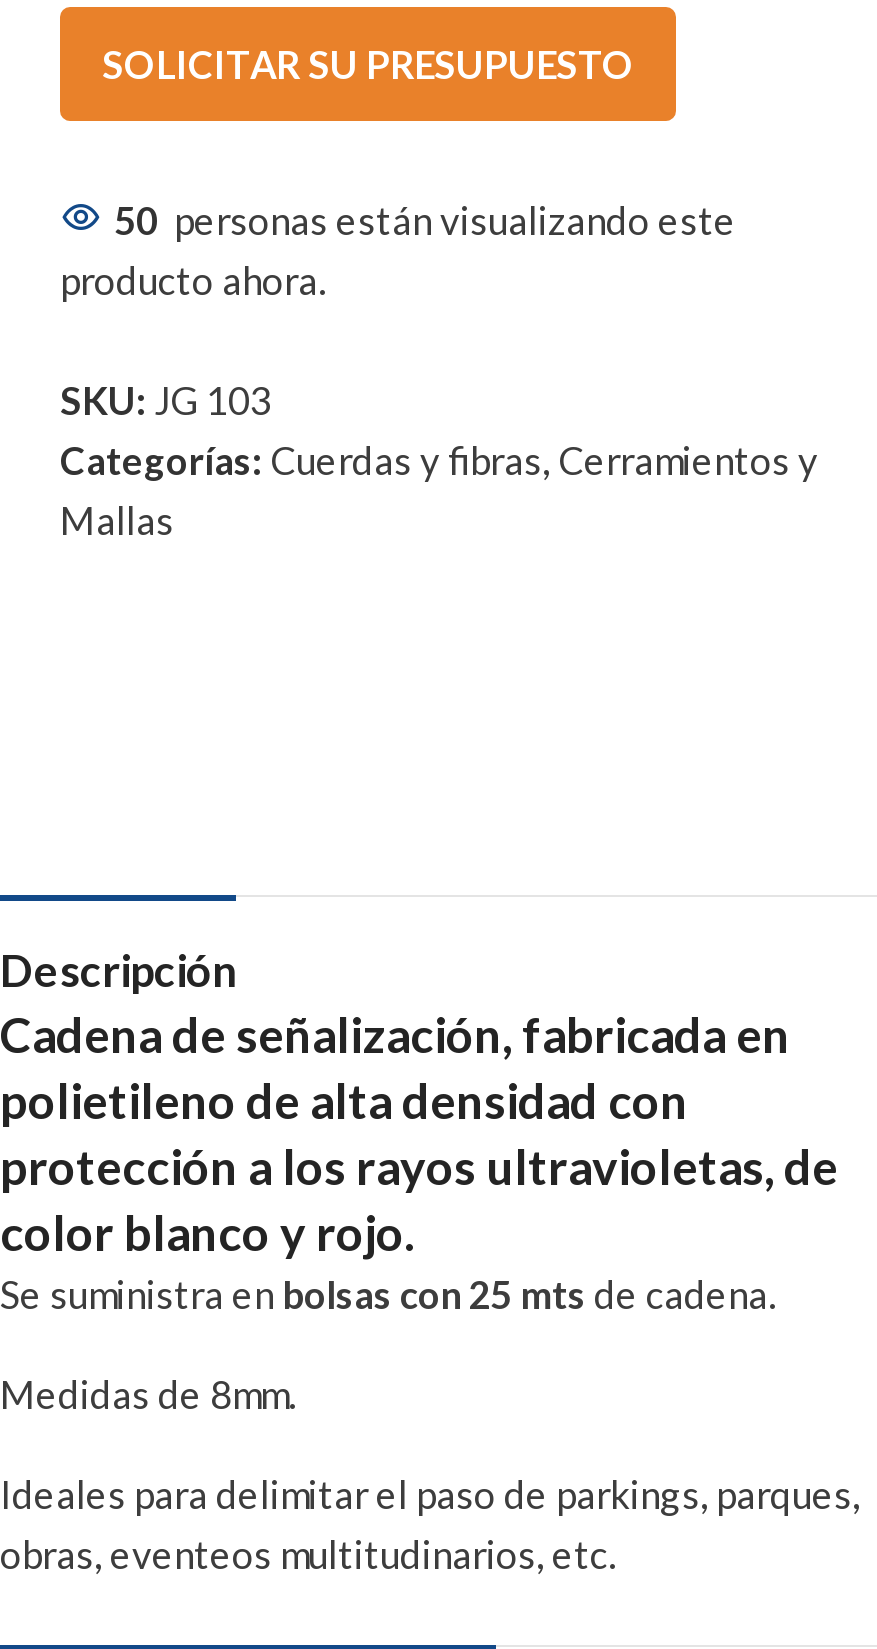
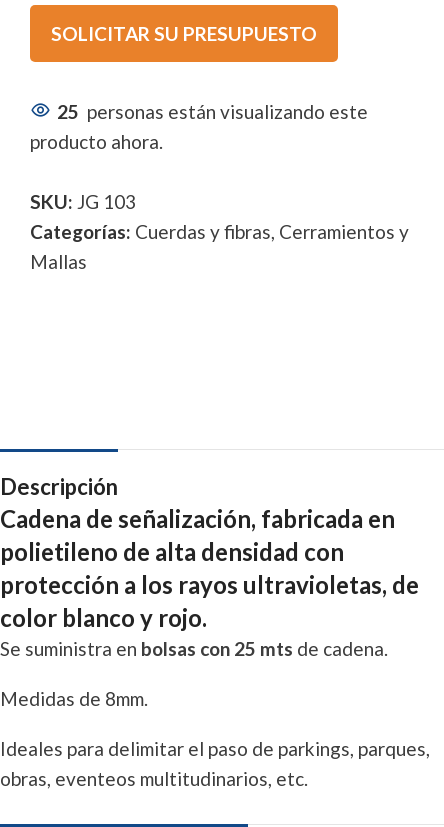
[114,197,736,243] 50 personas están visualizando este -> [57,100,368,123] 25 personas están visualizando este

